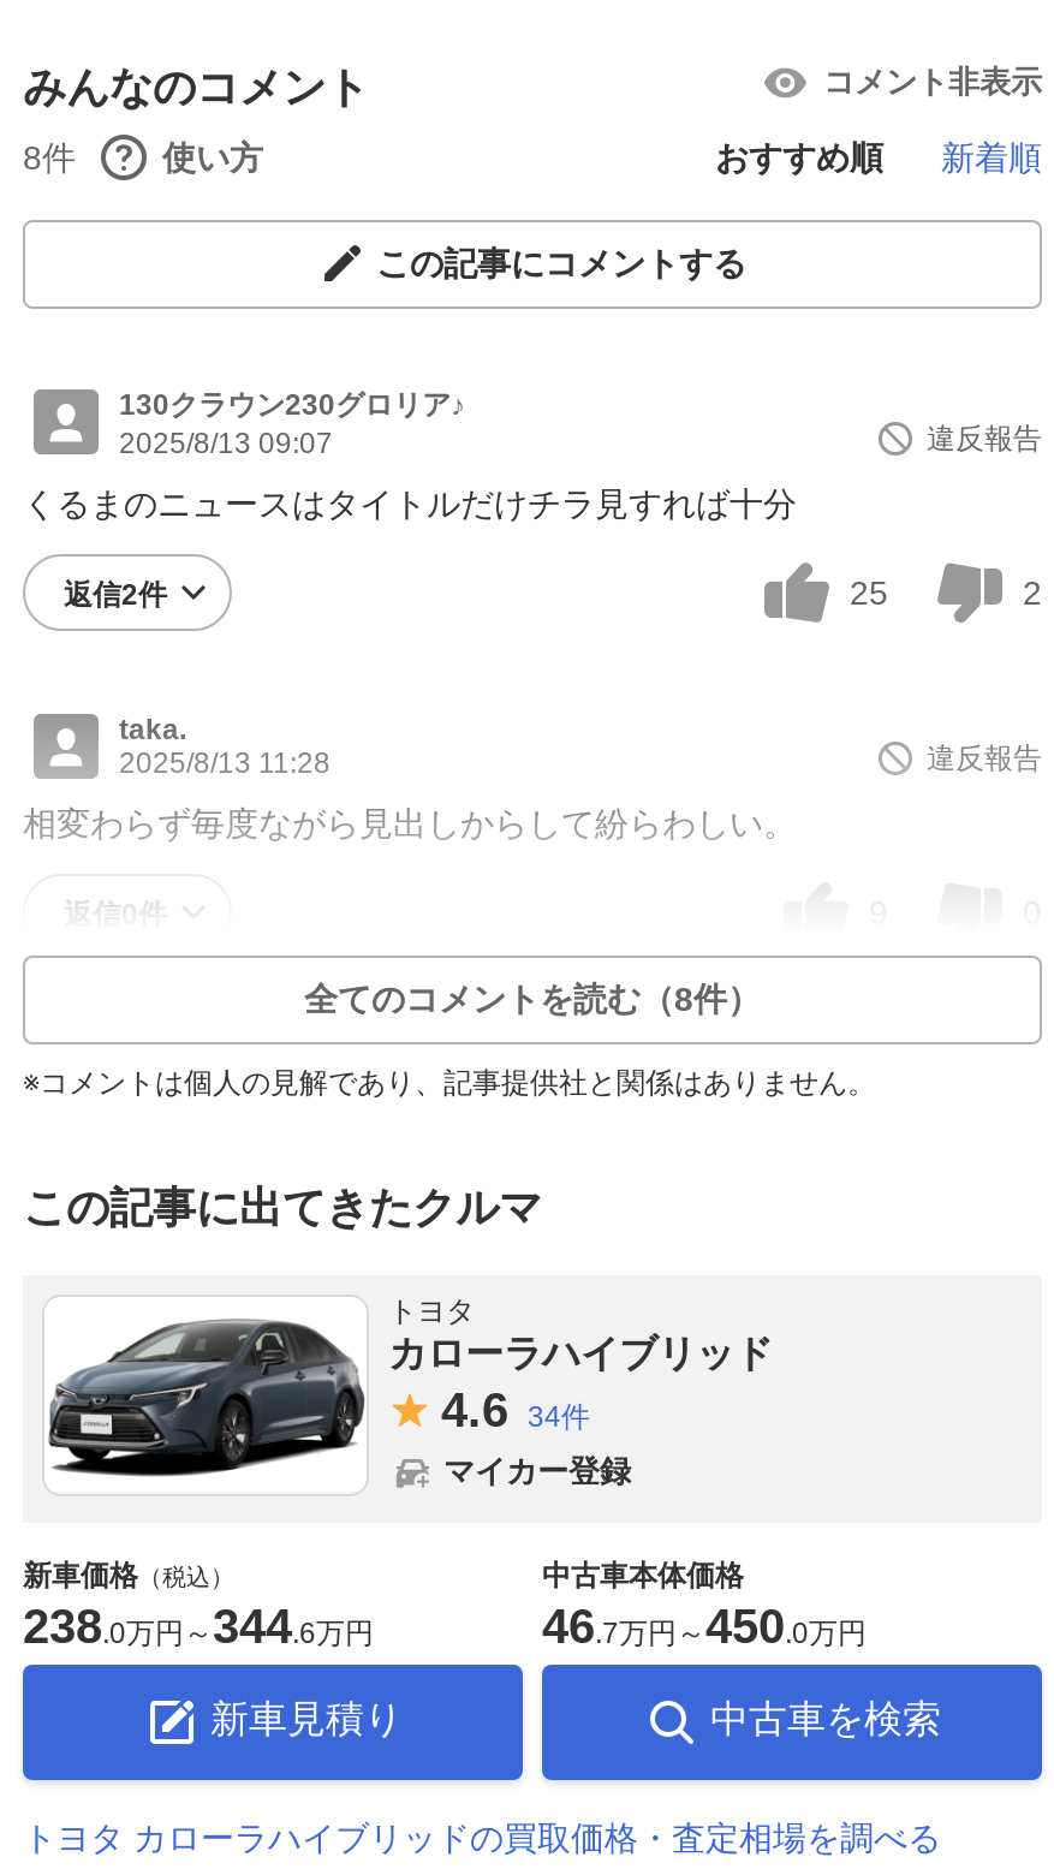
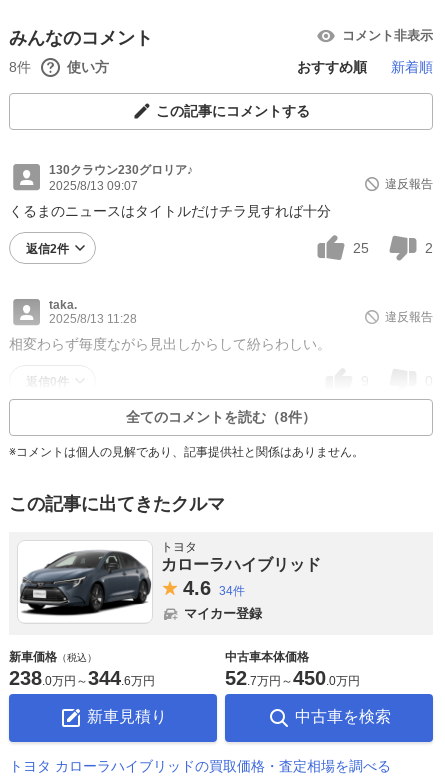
[542,1600,867,1652] 46. 7万円～450. 0万円 -> [225,667,360,689] 52. 7万円～450. 0万円

